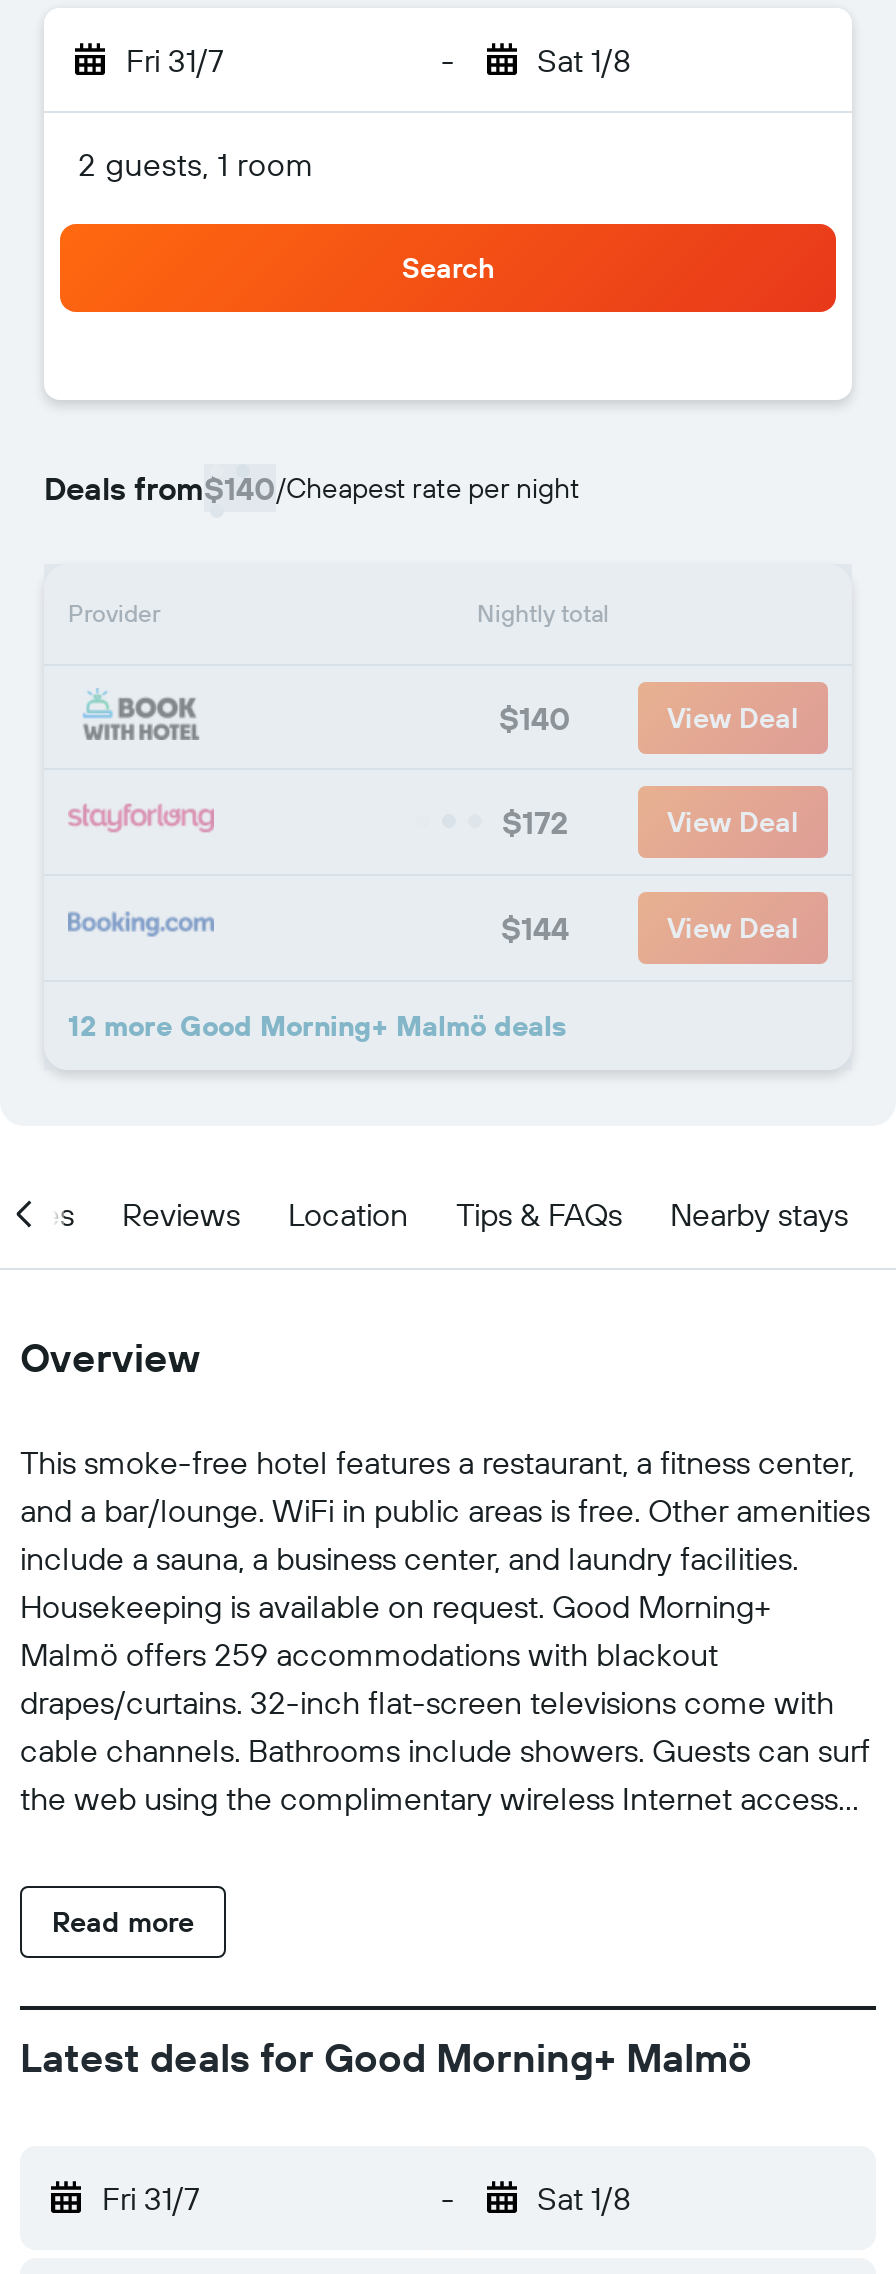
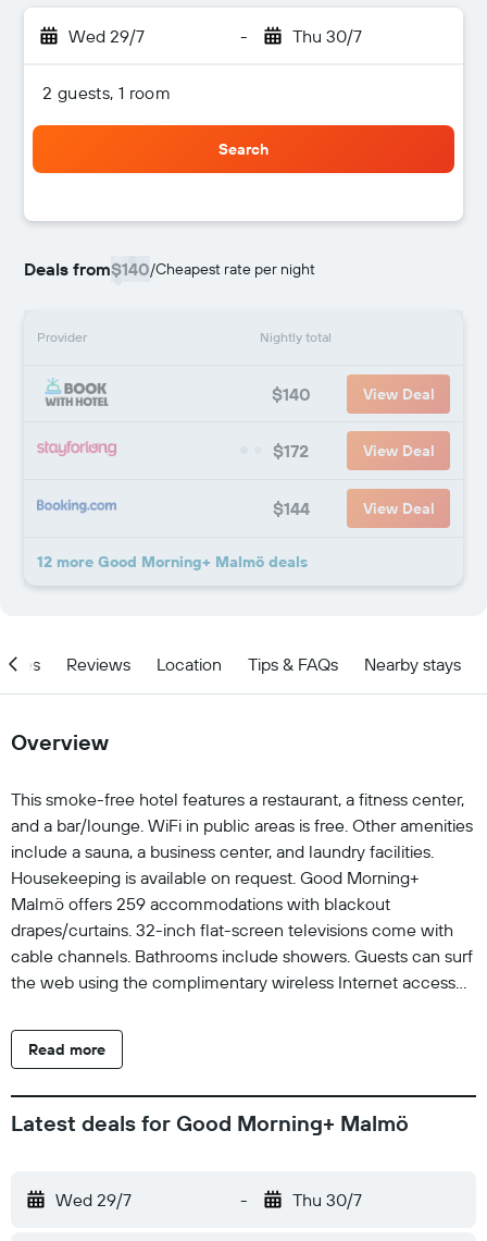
[126,40,224,80] Fri 31/7 -> [68,25,145,47] Wed 29/7
[537,40,631,80] Sat 1/8 -> [292,25,361,47] Thu 30/7
[102,2178,200,2218] Fri 31/7 -> [55,1189,132,1211] Wed 29/7
[537,2178,631,2218] Sat 1/8 -> [292,1189,361,1211] Thu 30/7

